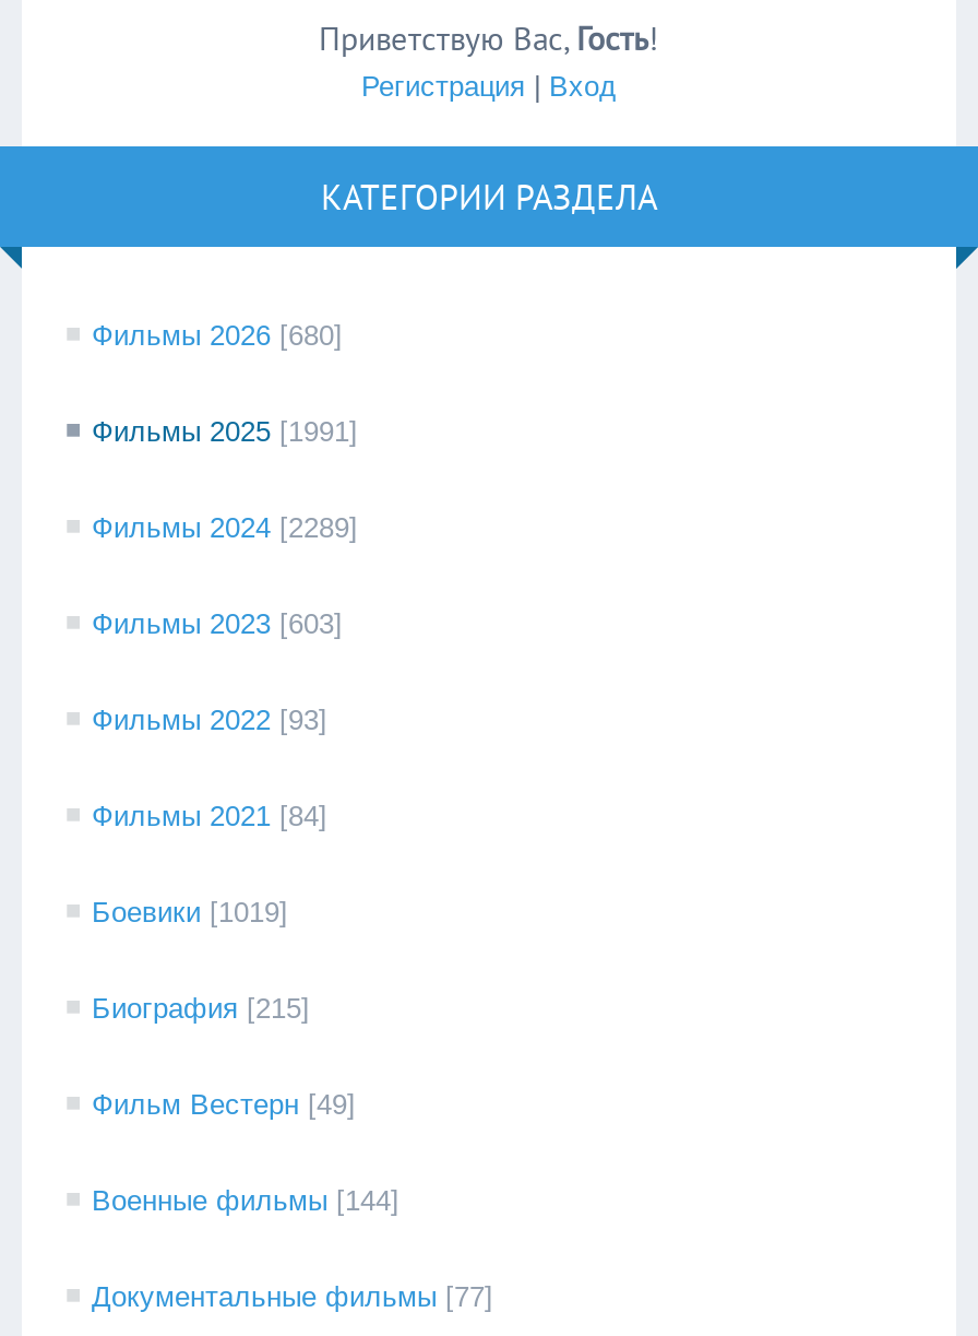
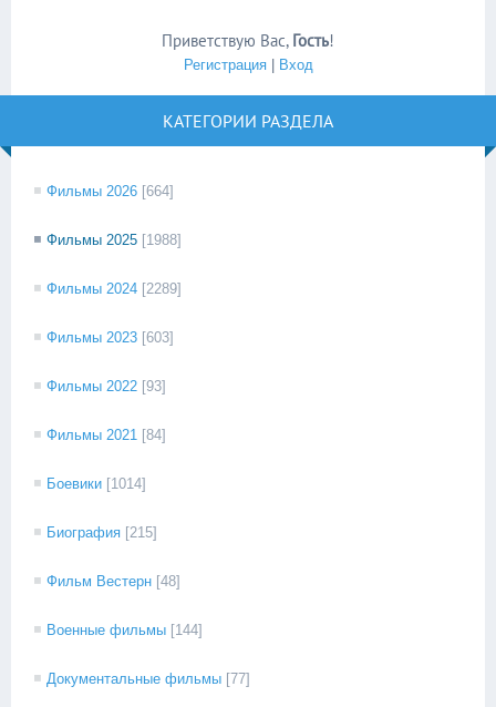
[92,319,343,352] Фильмы 2026 [680] -> [46,183,174,199] Фильмы 2026 [664]
[92,415,358,448] Фильмы 2025 [1991] -> [46,232,182,248] Фильмы 2025 [1988]
[92,896,288,929] Боевики [1019] -> [46,475,146,492] Боевики [1014]
[92,1088,356,1121] Фильм Вестерн [49] -> [46,573,180,590] Фильм Вестерн [48]

